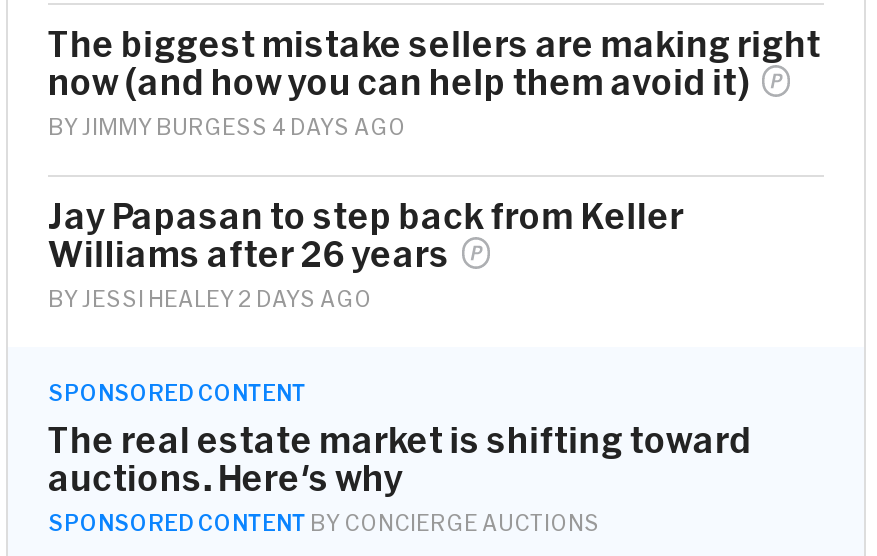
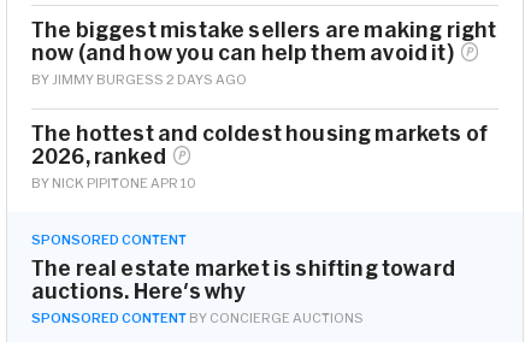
[48,113,406,139] BY JIMMY BURGESS 4 DAYS AGO -> [31,71,247,87] BY JIMMY BURGESS 2 DAYS AGO
[48,195,684,311] Jay Papasan to step back from Keller | Williams after 26 years | BY JESSI HEALEY 2 DAYS AGO -> [31,120,488,190] The hottest and coldest housing markets of | 2026, ranked | BY NICK PIPITONE APR 10

